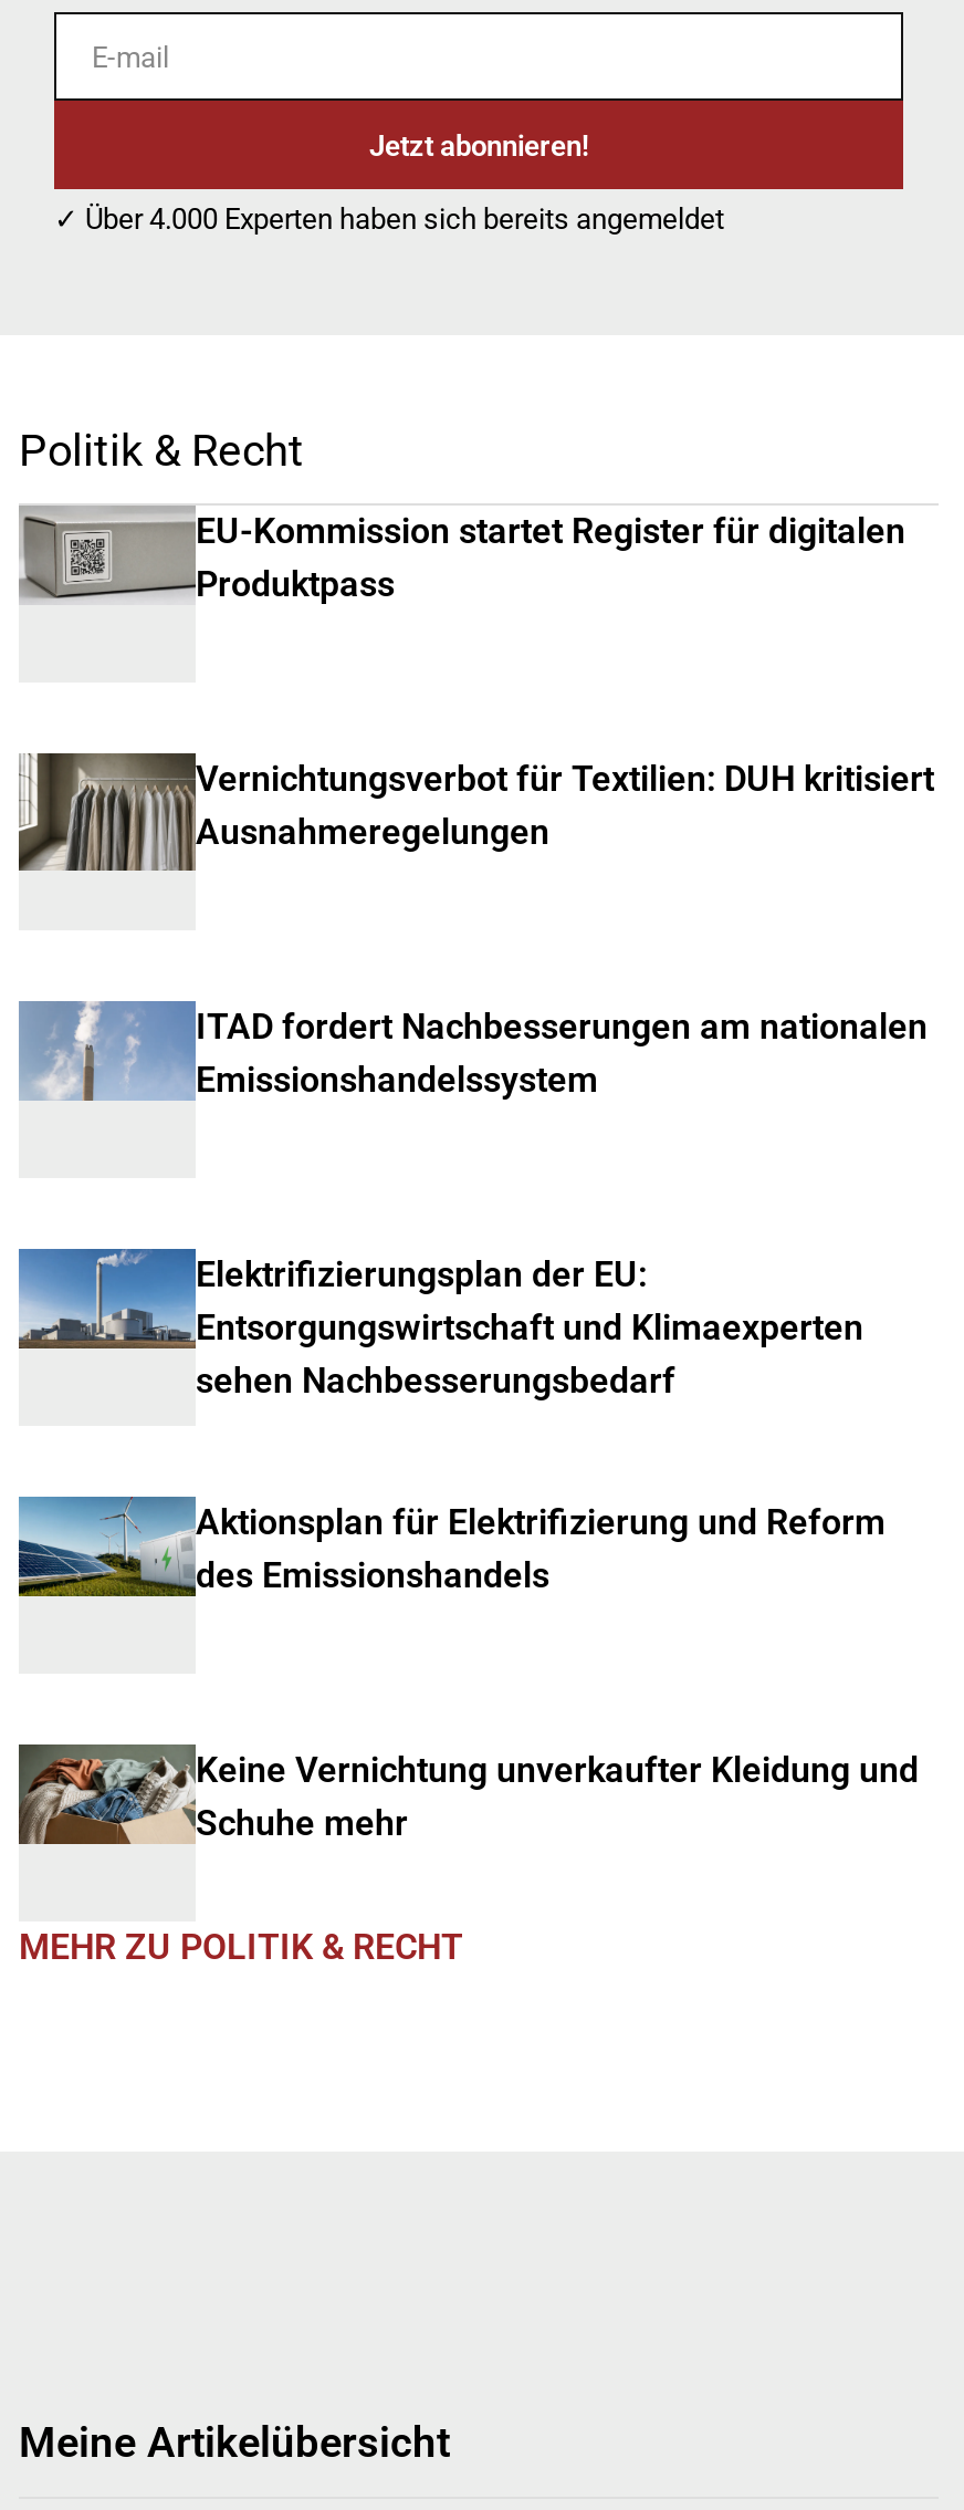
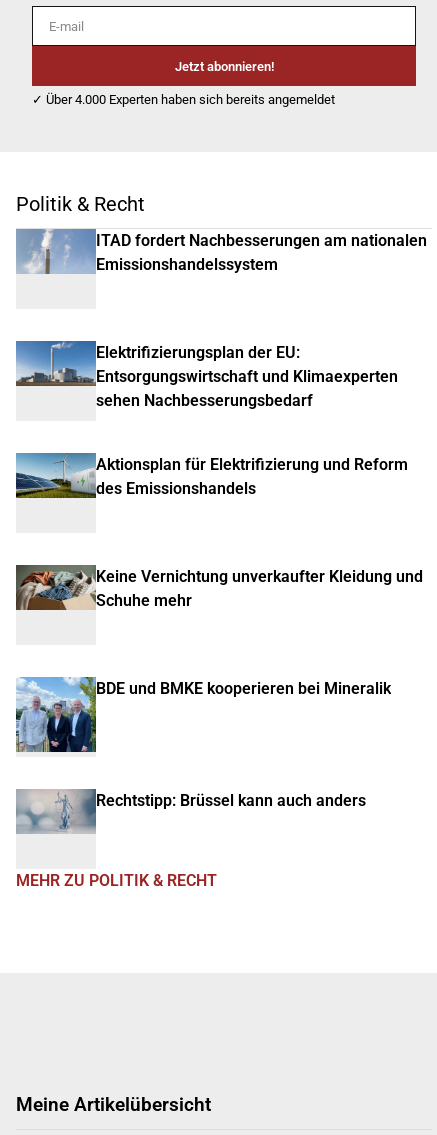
[19,506,905,605] [image] | EU-Kommission startet Register für digitalen | Produktpass -> none
[17,751,934,873] [image] | Vernichtungsverbot für Textilien: DUH kritisiert | Ausnahmeregelungen -> none
moved [19,1001,928,1844] -> [16,229,427,610]: [image] | ITAD fordert Nachbesserungen am nationalen | Emissionshandelssystem | ... | Keine Vernichtung unverkaufter Kleidung und | Schuhe mehr
none -> [15,677,391,753] [image] | BDE und BMKE kooperieren bei Mineralik
none -> [16,789,366,834] [image] | Rechtstipp: Brüssel kann auch anders

